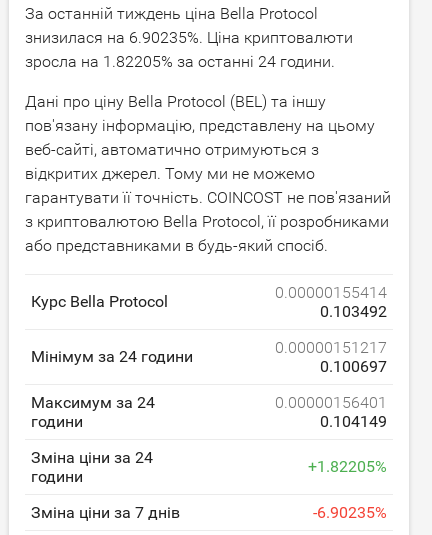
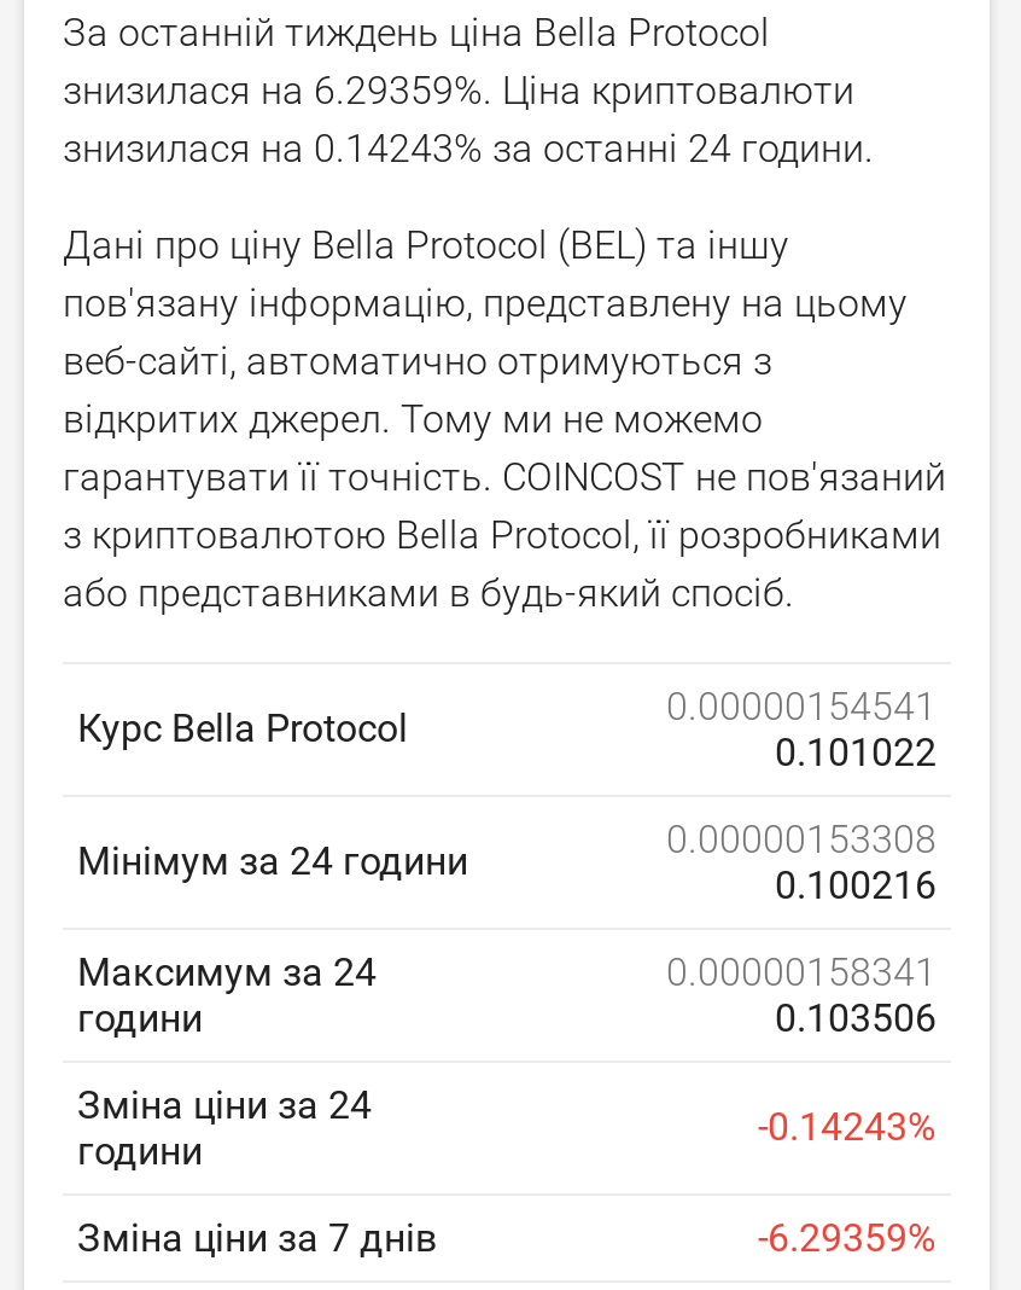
[25,27,353,46] знизилася на 6.90235%. Ціна криптовалюти -> [63,66,854,112] знизилася на 6.29359%. Ціна криптовалюти
[25,51,335,70] зросла на 1.82205% за останні 24 години. -> [63,124,874,170] знизилася на 0.14243% за останні 24 години.
[275,282,387,301] 0.00000155414 -> [666,682,937,728] 0.00000154541
[320,301,387,320] 0.103492 -> [775,728,937,774] 0.101022
[275,337,387,356] 0.00000151217 -> [666,815,937,861] 0.00000153308
[320,356,387,375] 0.100697 -> [775,861,937,907] 0.100216
[275,392,387,411] 0.00000156401 -> [666,948,937,994] 0.00000158341
[320,411,387,430] 0.104149 -> [775,994,937,1040] 0.103506
[308,456,387,475] +1.82205% -> [758,1103,937,1149] -0.14243%
[313,502,387,521] -6.90235% -> [758,1214,937,1260] -6.29359%

